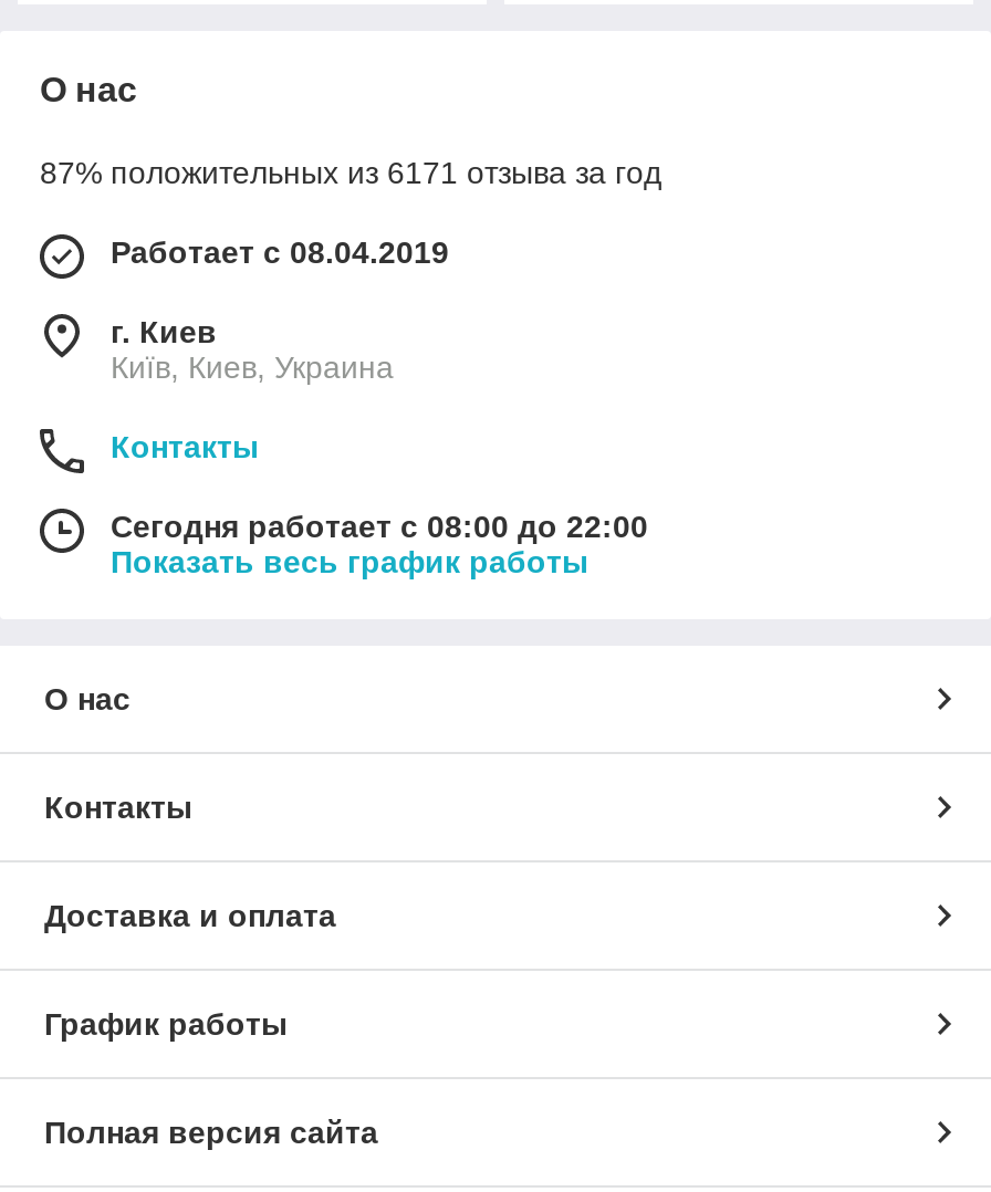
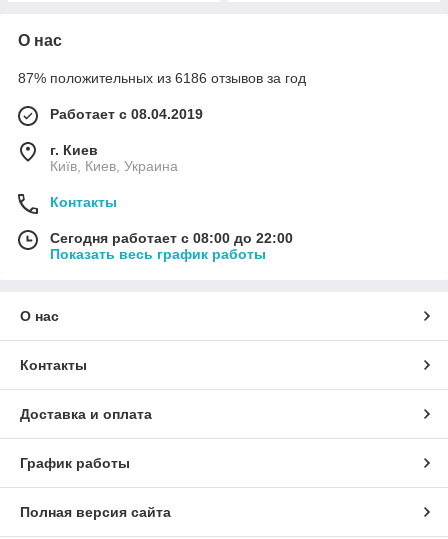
[40,155,661,190] 87% положительных из 6171 отзыва за год -> [18,70,306,86] 87% положительных из 6186 отзывов за год

